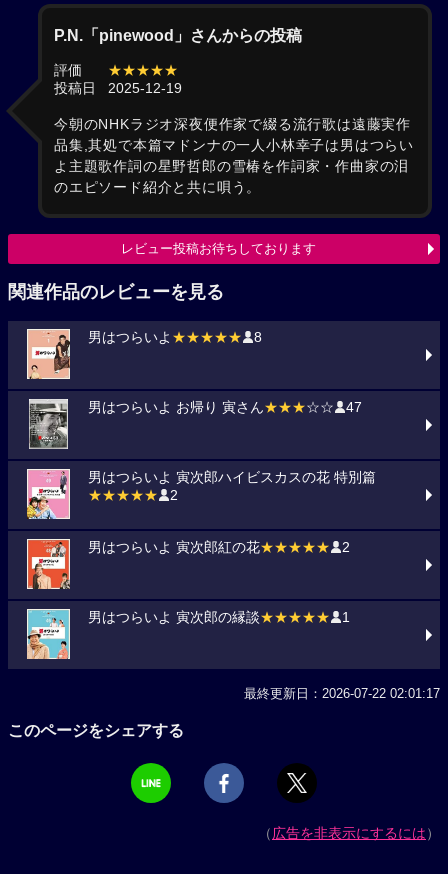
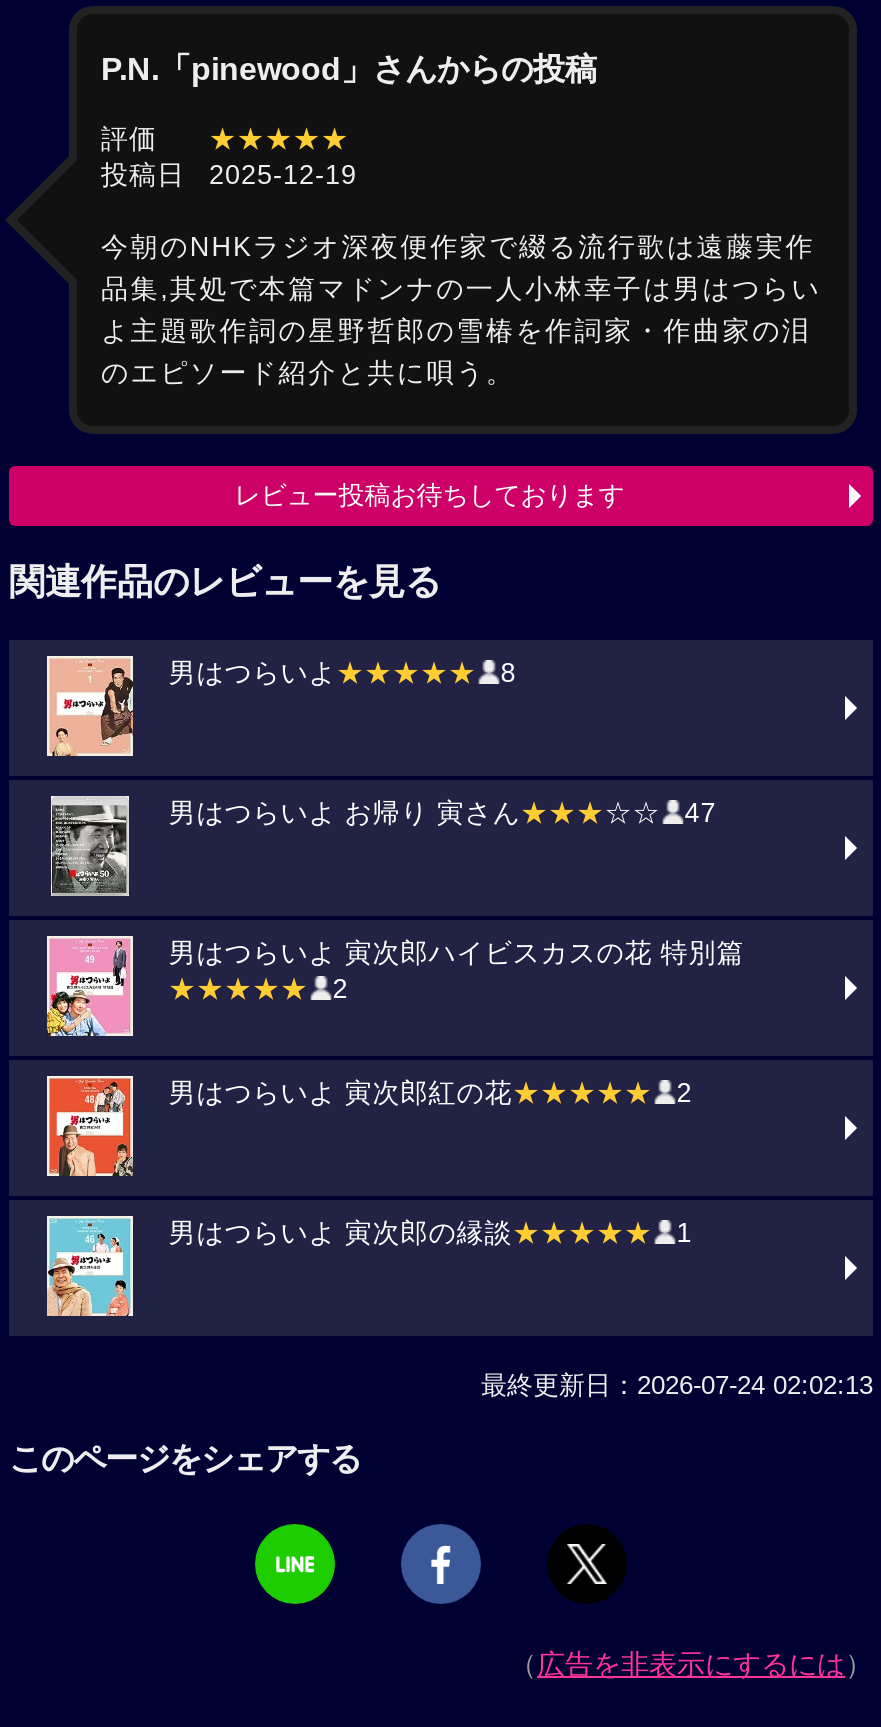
[244,686,440,701] 最終更新日：2026-07-22 02:01:17 -> [481,1370,873,1400] 最終更新日：2026-07-24 02:02:13

